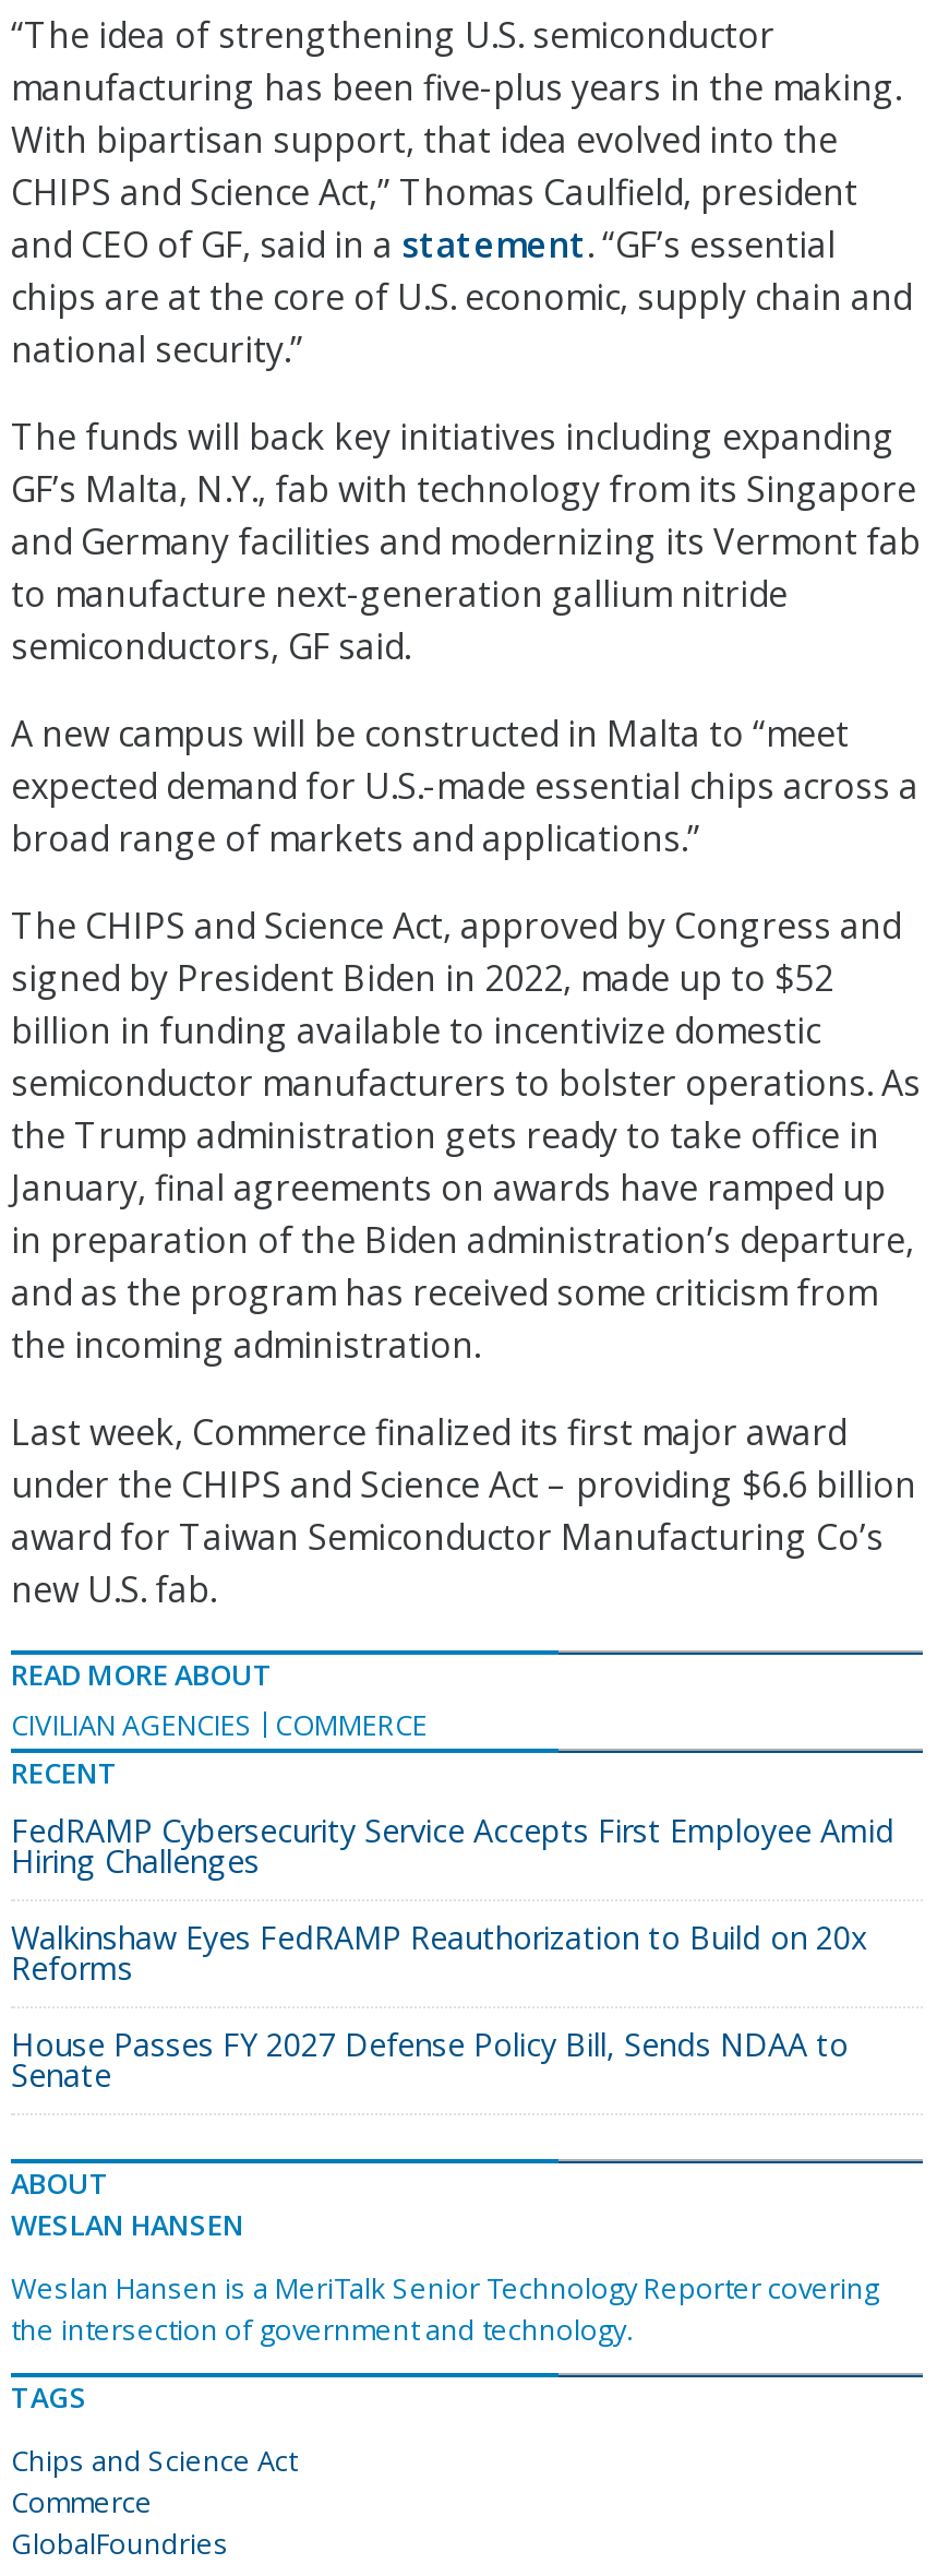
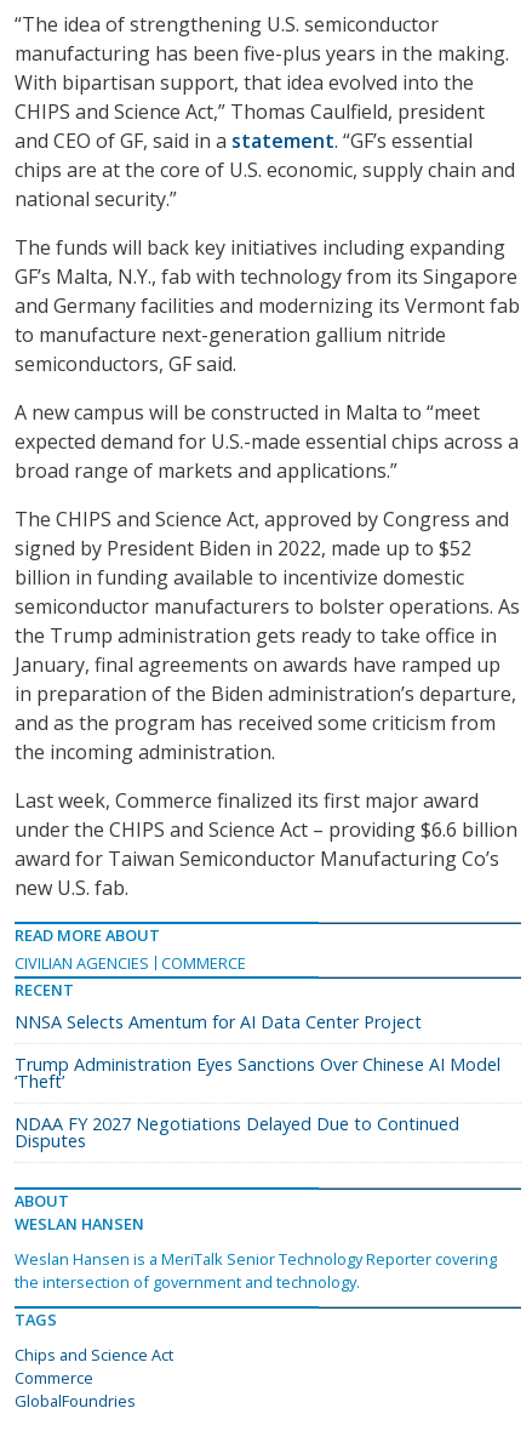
[11,1810,894,1882] FedRAMP Cybersecurity Service Accepts First Employee Amid | Hiring Challenges -> [15,1010,422,1033] NNSA Selects Amentum for AI Data Center Project
[11,1917,868,1989] Walkinshaw Eyes FedRAMP Reauthorization to Build on 20x | Reforms -> [15,1053,500,1093] Trump Administration Eyes Sanctions Over Chinese AI Model | ‘Theft’
[11,2024,849,2096] House Passes FY 2027 Defense Policy Bill, Sends NDAA to | Senate -> [15,1112,459,1152] NDAA FY 2027 Negotiations Delayed Due to Continued | Disputes

